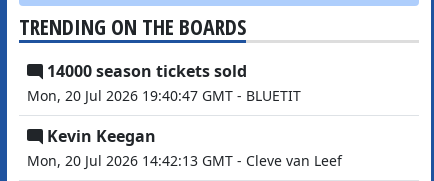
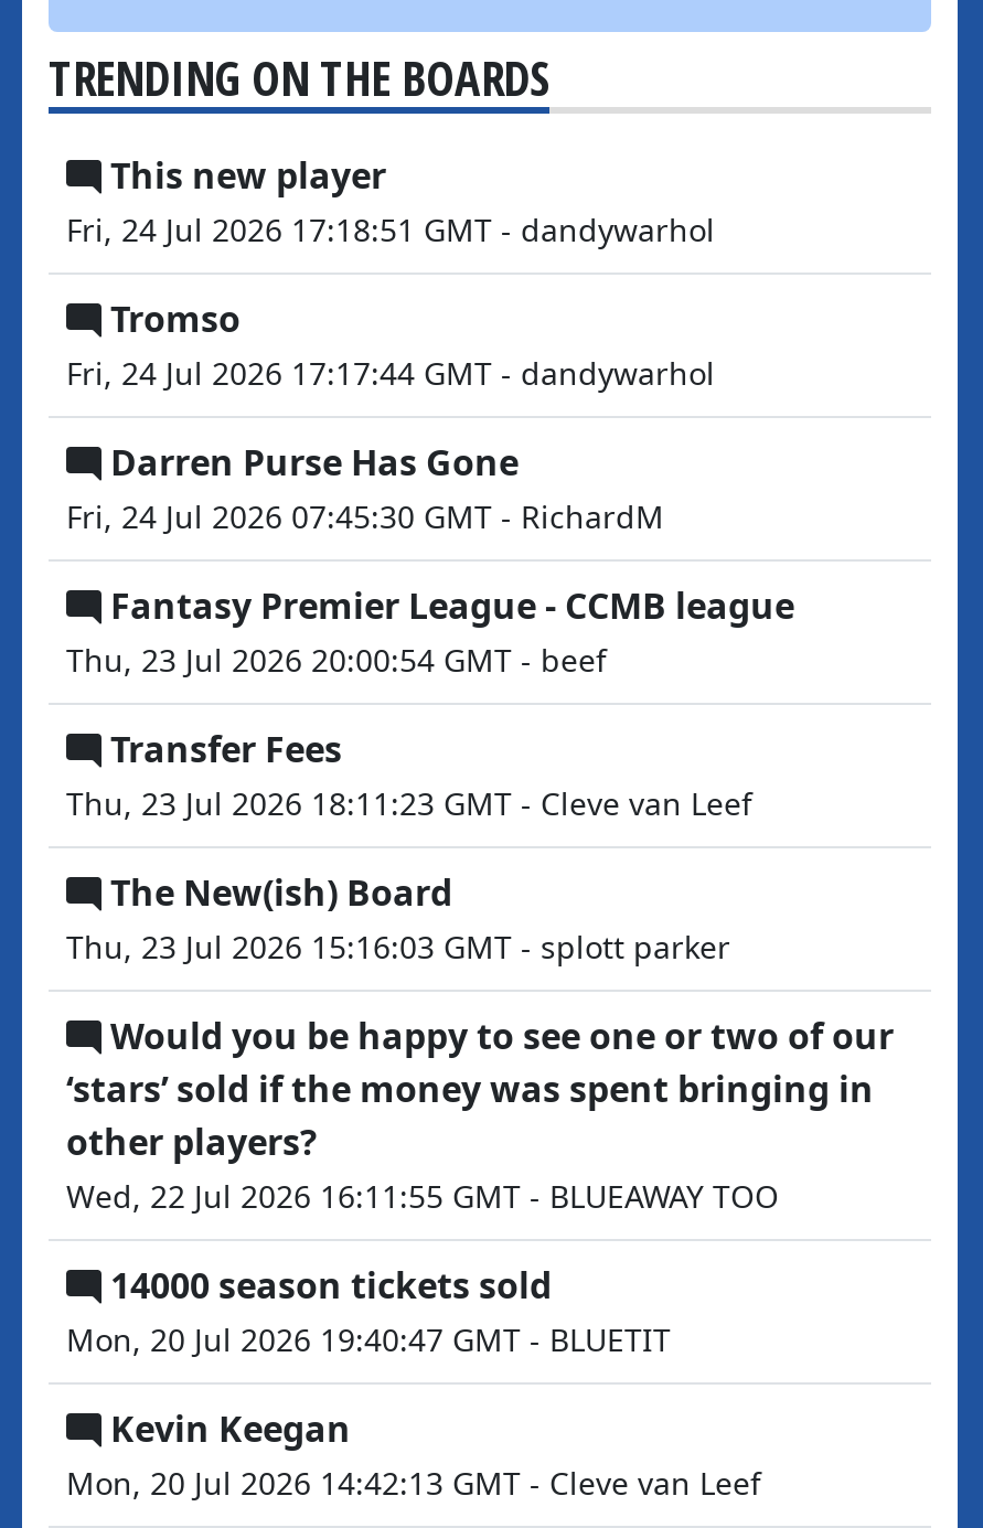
none -> [66,150,894,1216] This new player | Fri, 24 Jul 2026 17:18:51 GMT - dandywarhol | Tromso | Fri, 24 Jul 2026 17:17:44 GMT - dandywarhol | Darren Purse Has Gone | Fri, 24 Jul 2026 07:45:30 GMT - RichardM | Fantasy Premier League - CCMB league | Thu, 23 Jul 2026 20:00:54 GMT - beef | Transfer Fees | Thu, 23 Jul 2026 18:11:23 GMT - Cleve van Leef | The New(ish) Board | Thu, 23 Jul 2026 15:16:03 GMT - splott parker | Would you be happy to see one or two of our | ‘stars’ sold if the money was spent bringing in | other players? | Wed, 22 Jul 2026 16:11:55 GMT - BLUEAWAY TOO

